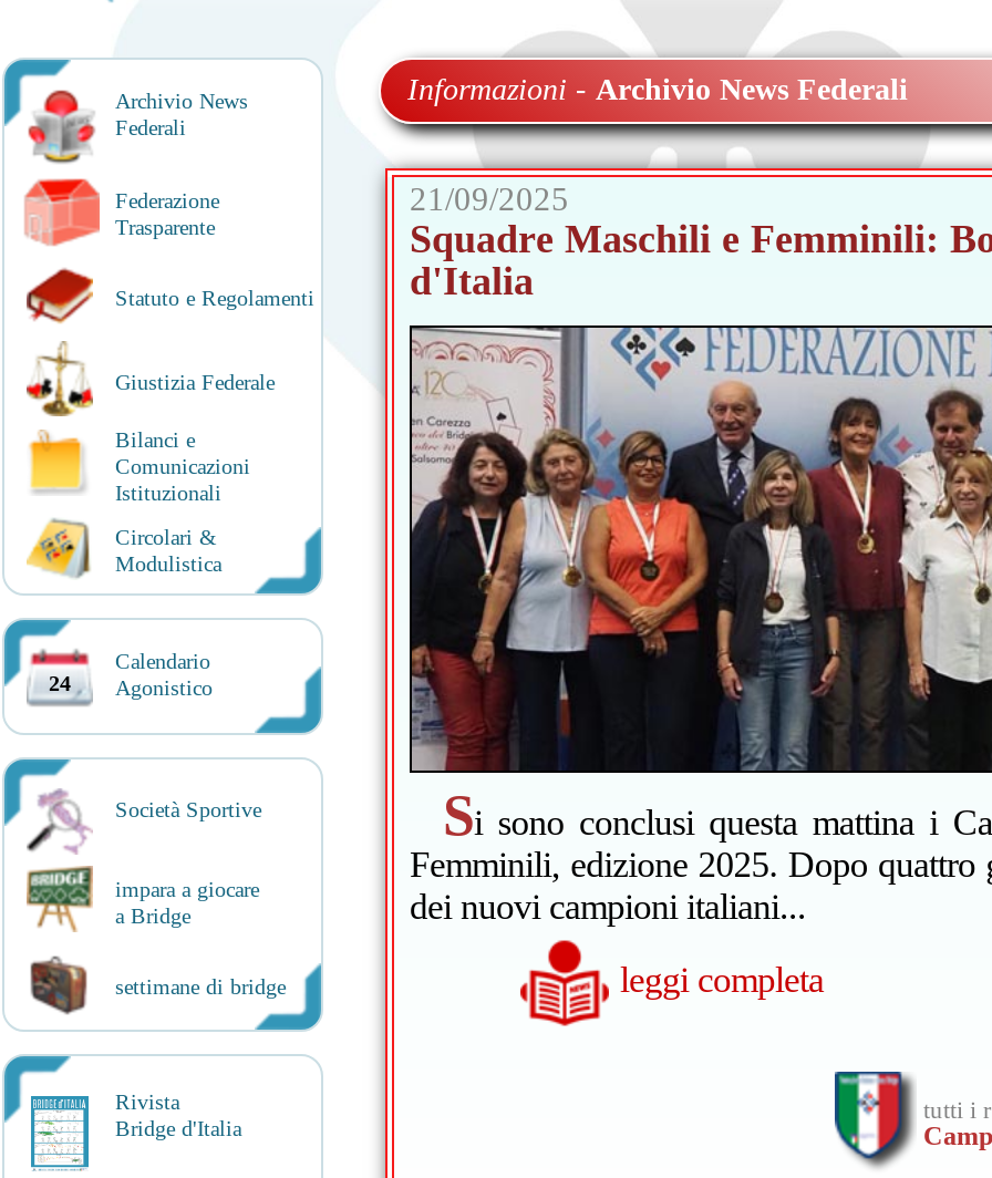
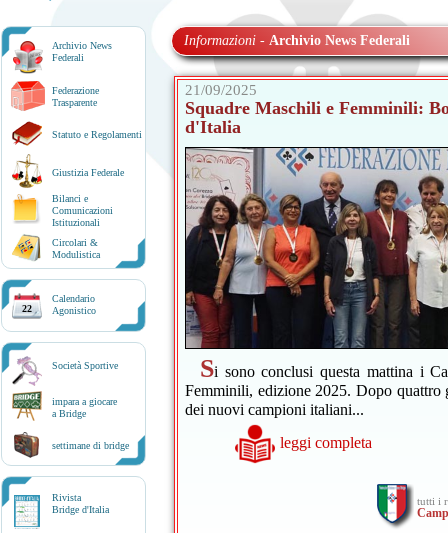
[49,671,213,700] 24 Agonistico -> [22,303,96,316] 22 Agonistico

